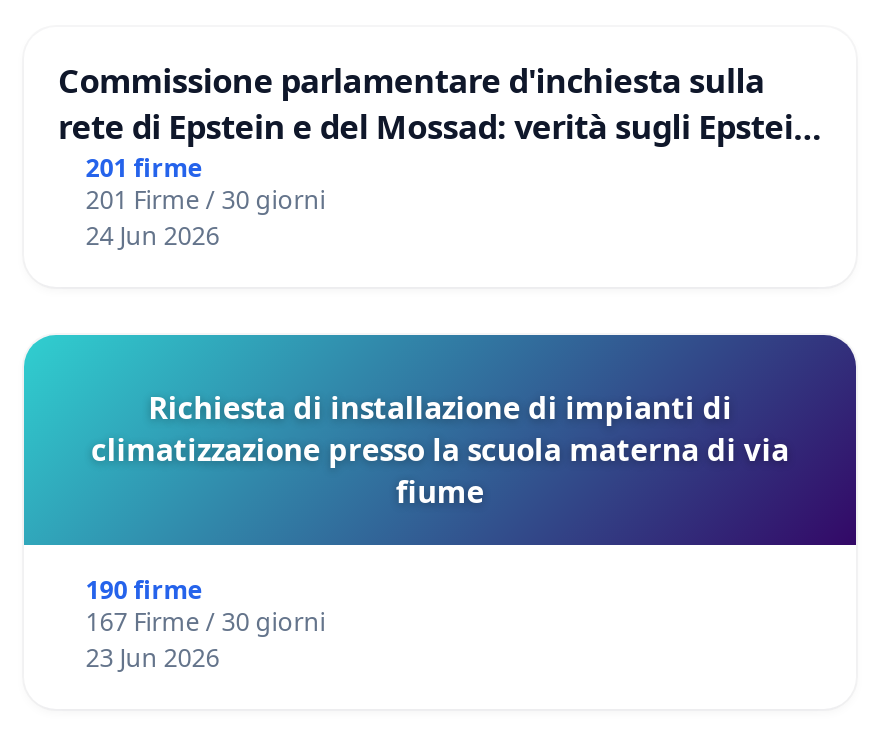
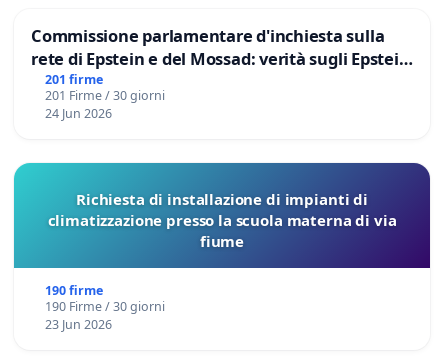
[86,606,326,640] 167 Firme / 30 giorni -> [45,298,165,315] 190 Firme / 30 giorni

